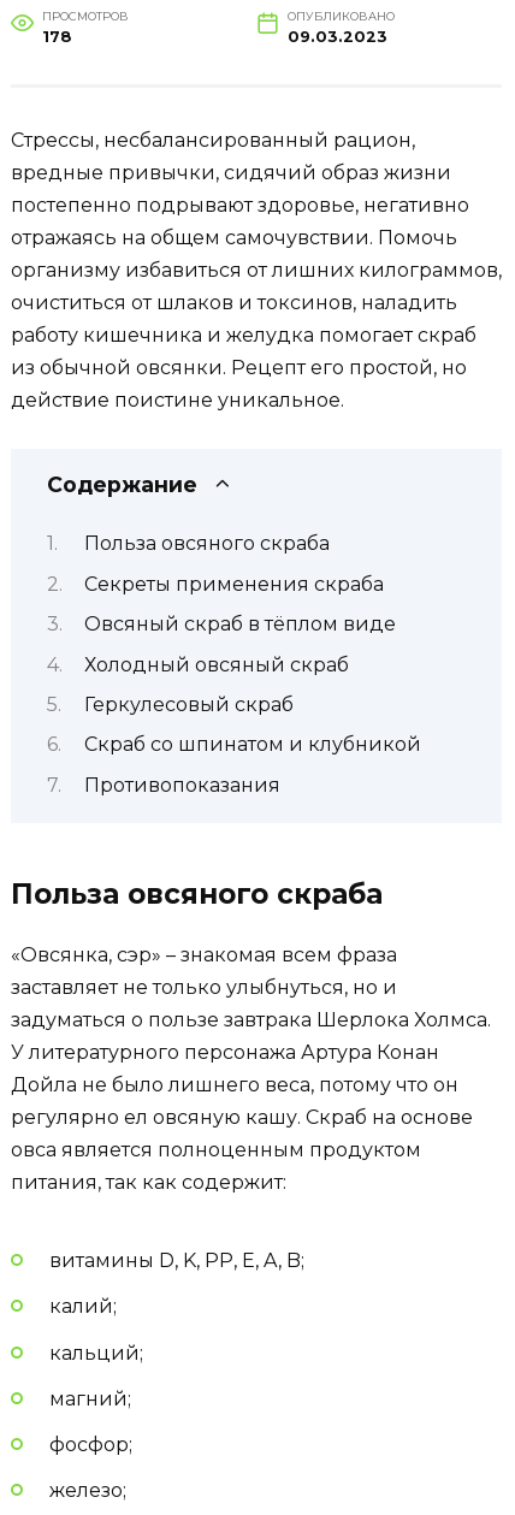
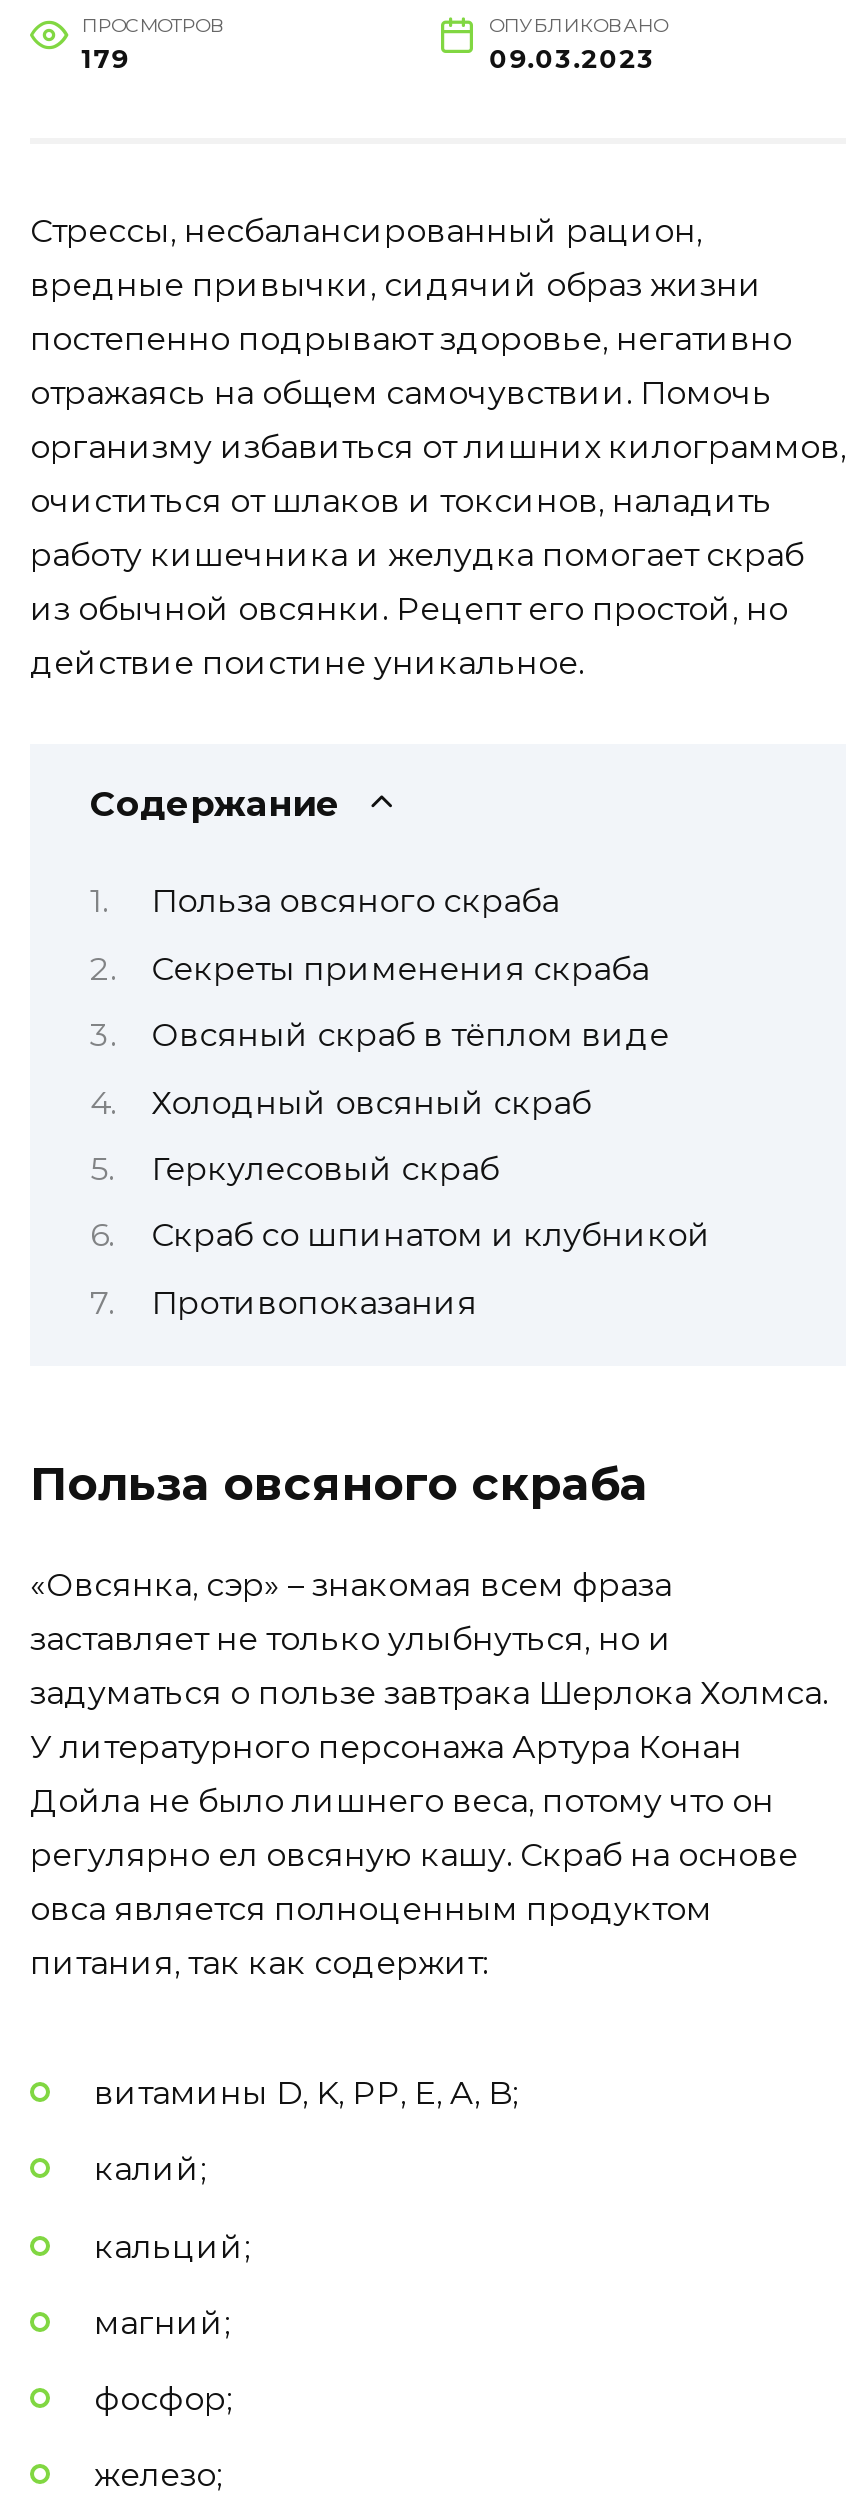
[42,27,72,45] 178 -> [81,44,129,74] 179

